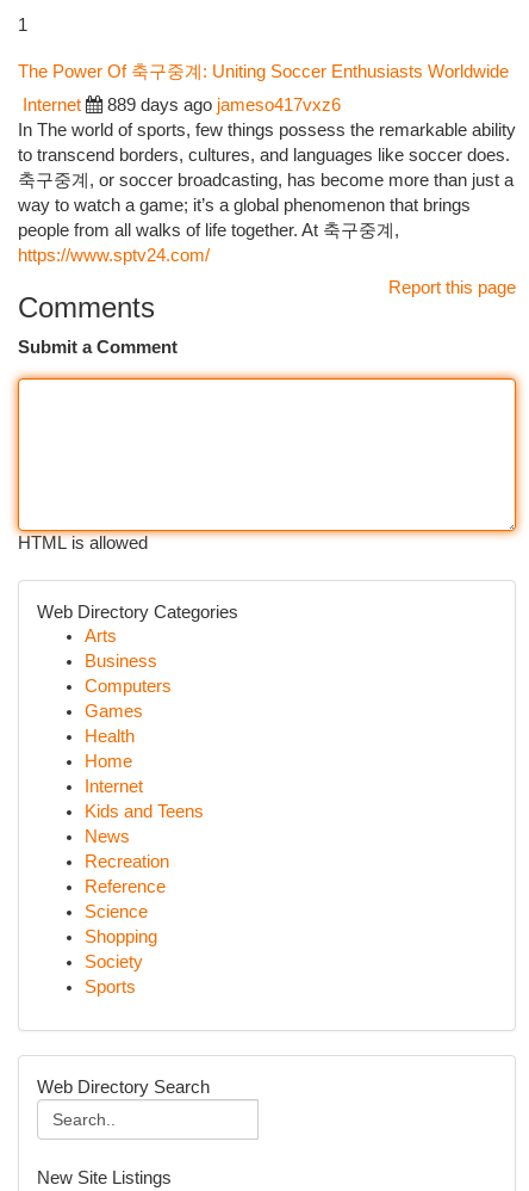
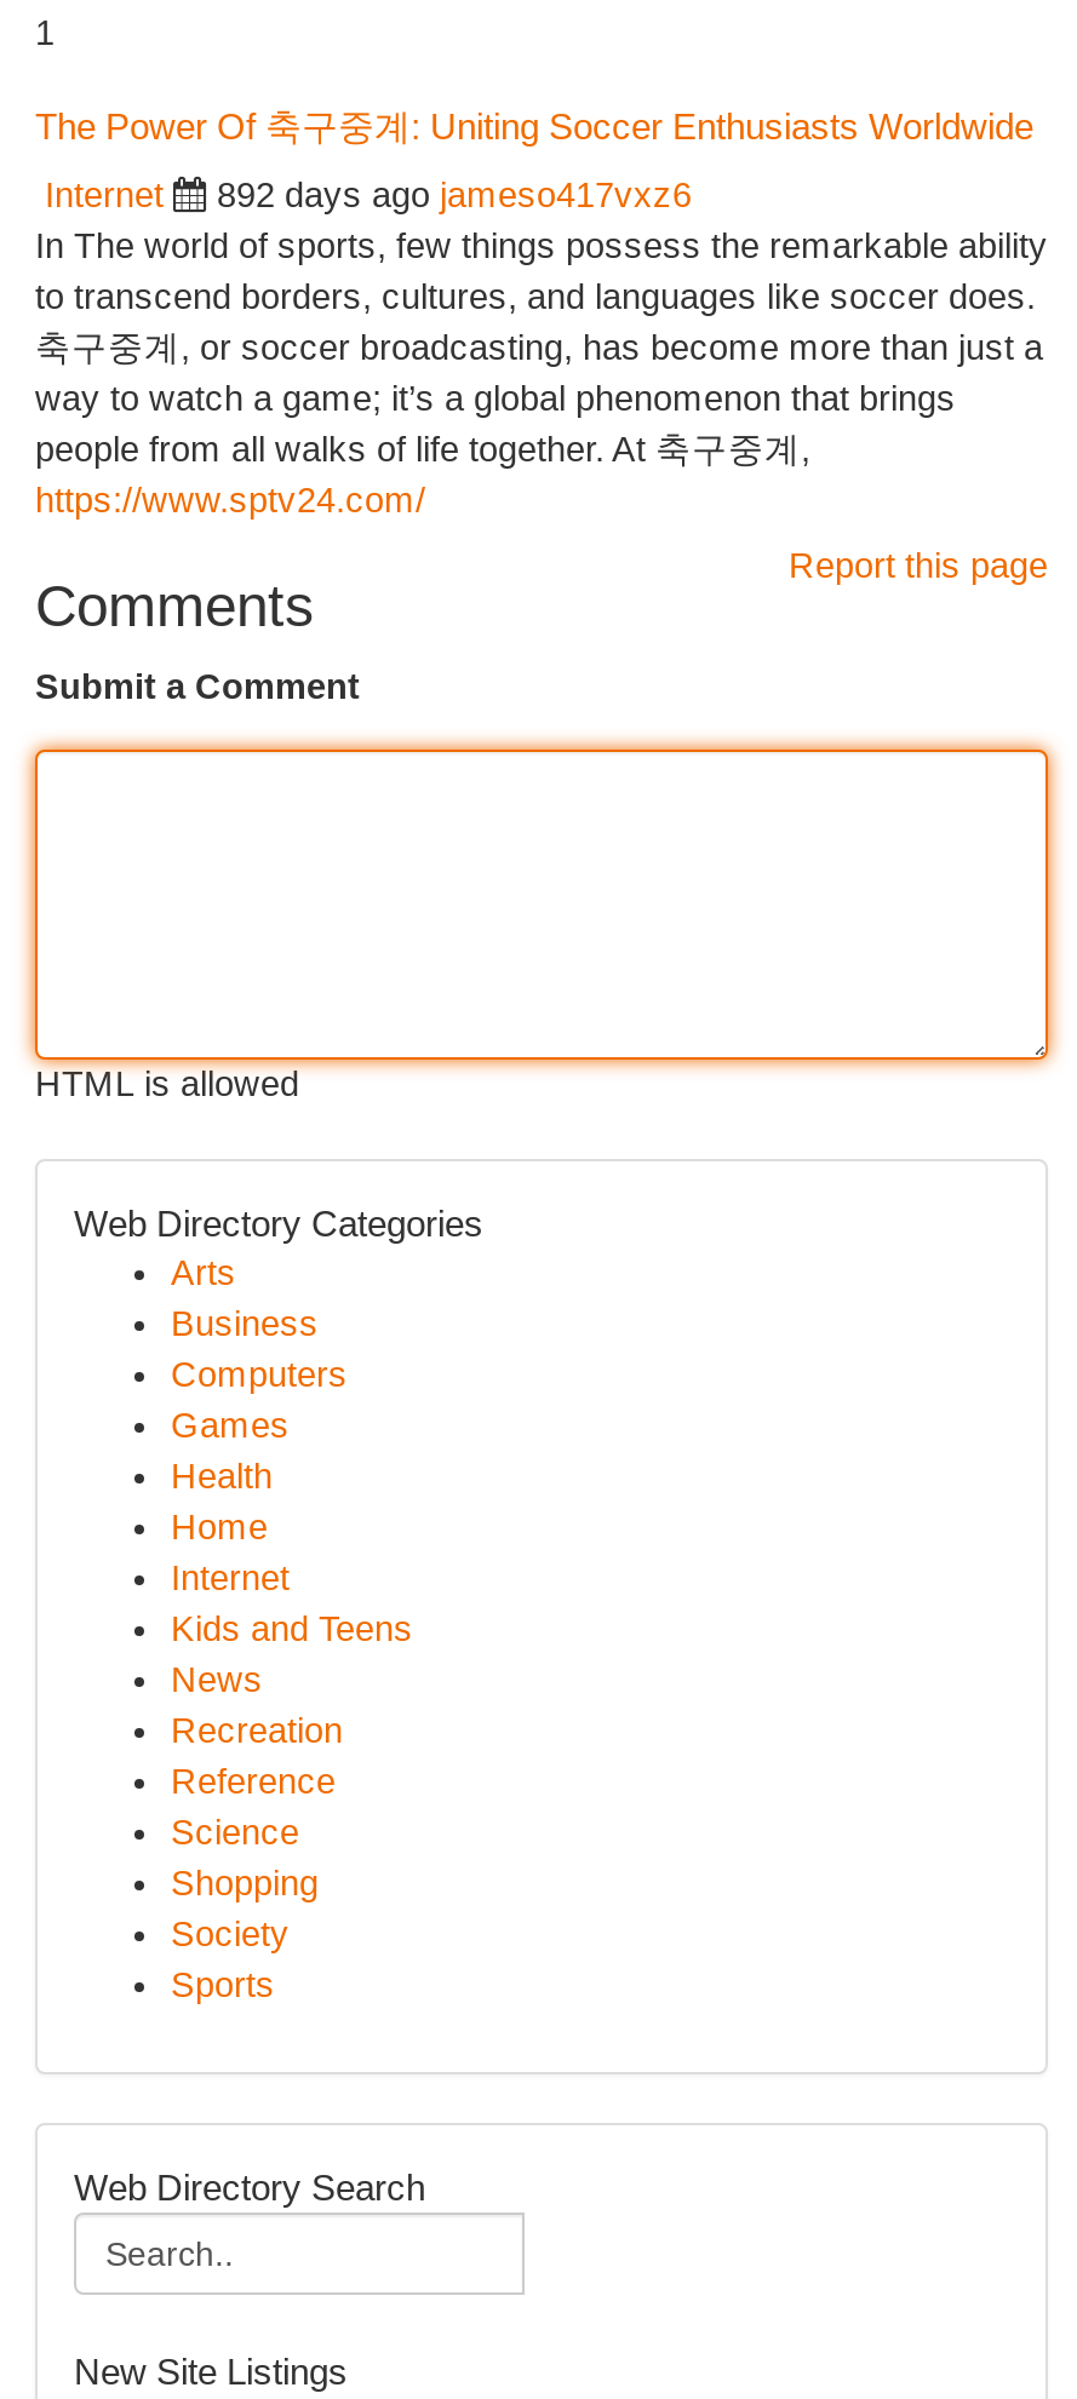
[107,95,341,115] 889 days ago jameso417vxz6 -> [217,176,692,214] 892 days ago jameso417vxz6

